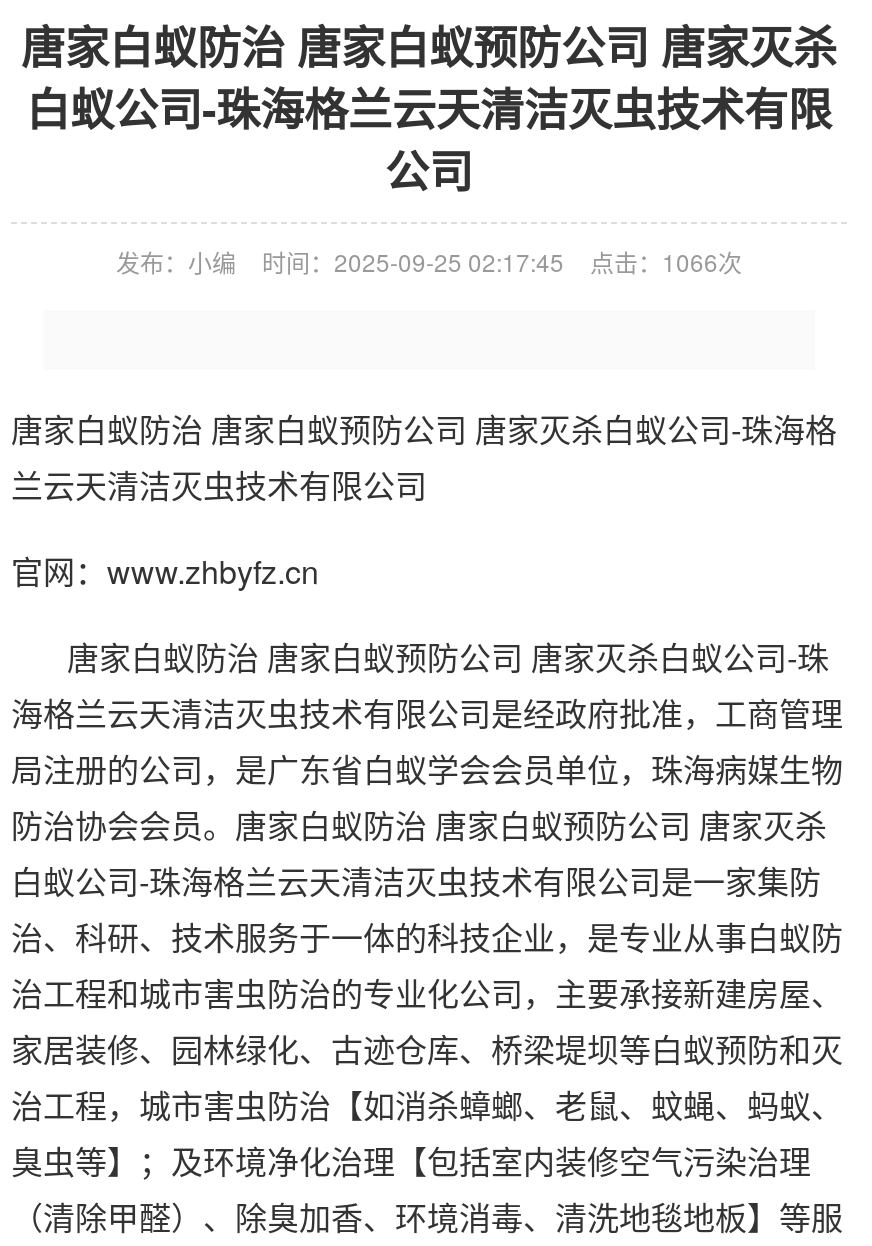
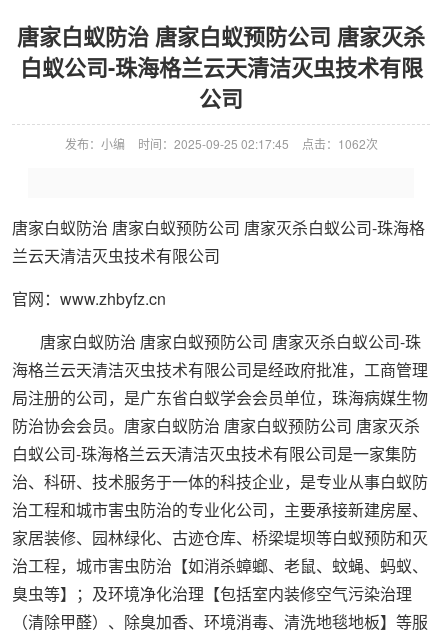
[116,244,742,278] 发布：小编 时间：2025-09-25 02:17:45 点击：1066次 -> [64,135,377,152] 发布：小编 时间：2025-09-25 02:17:45 点击：1062次

